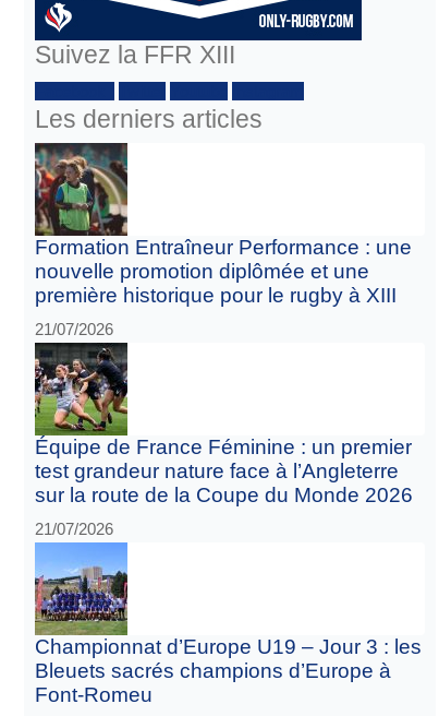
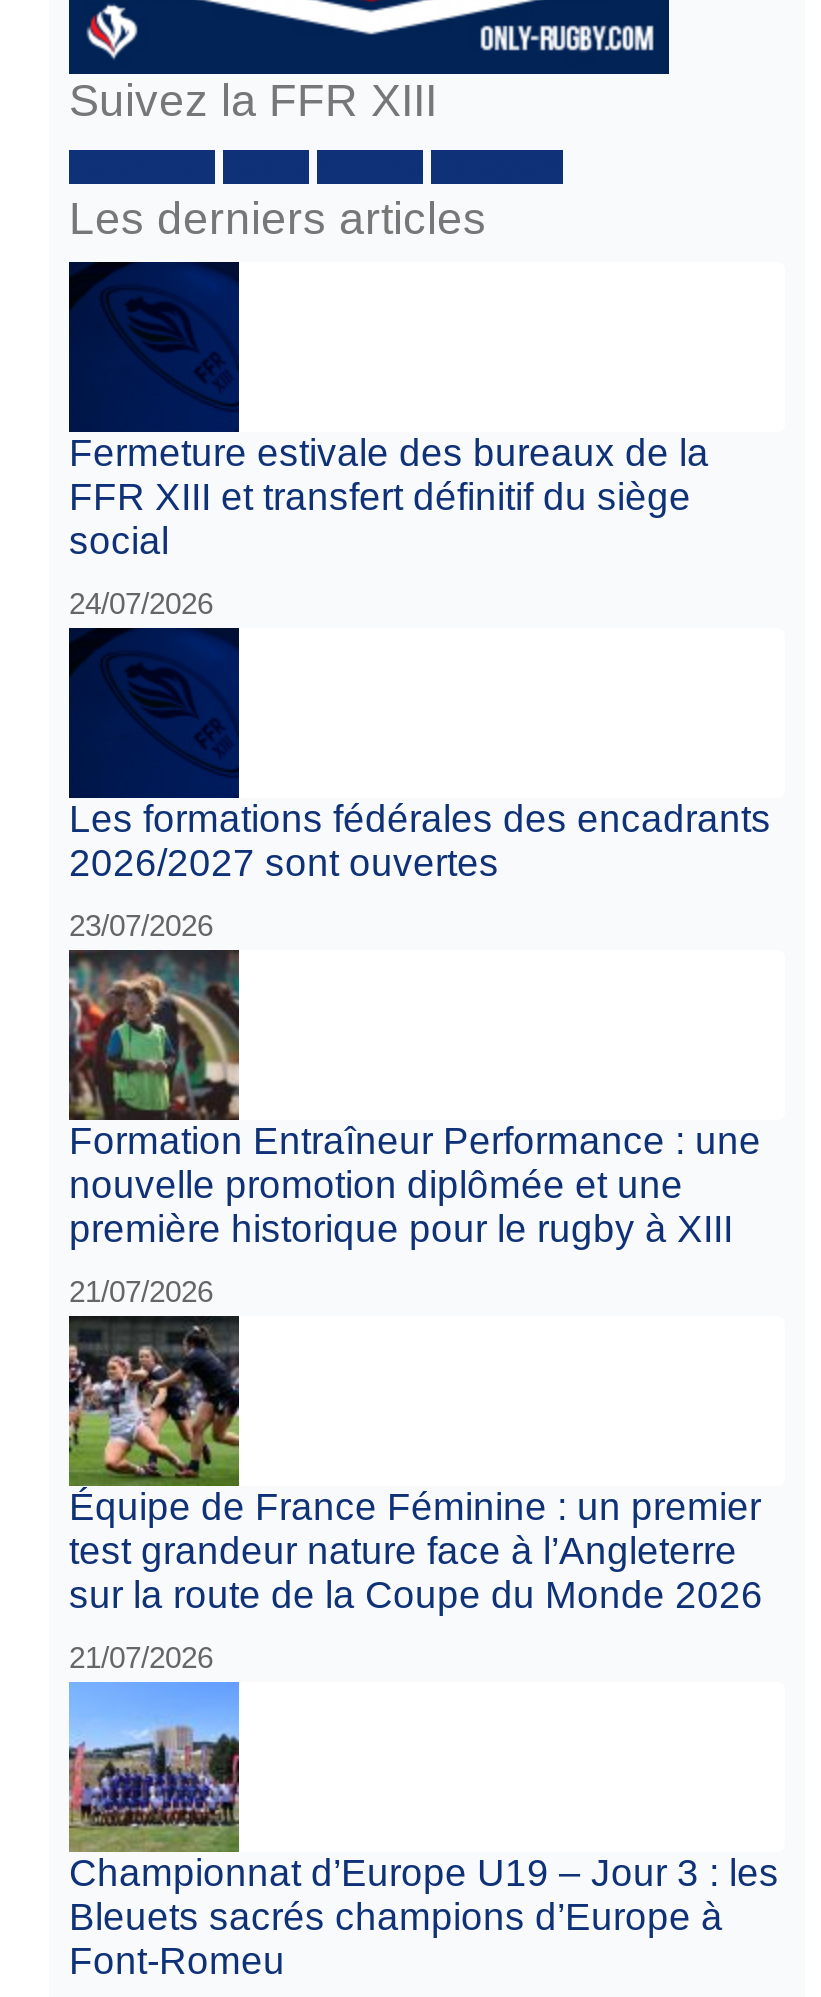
none -> [67,636,771,942] [image] | Les formations fédérales des encadrants | 2026/2027 sont ouvertes | 23/07/2026
none -> [69,262,709,620] [image] | Fermeture estivale des bureaux de la | FFR XIII et transfert définitif du siège | social | 24/07/2026

